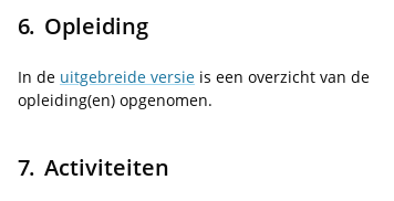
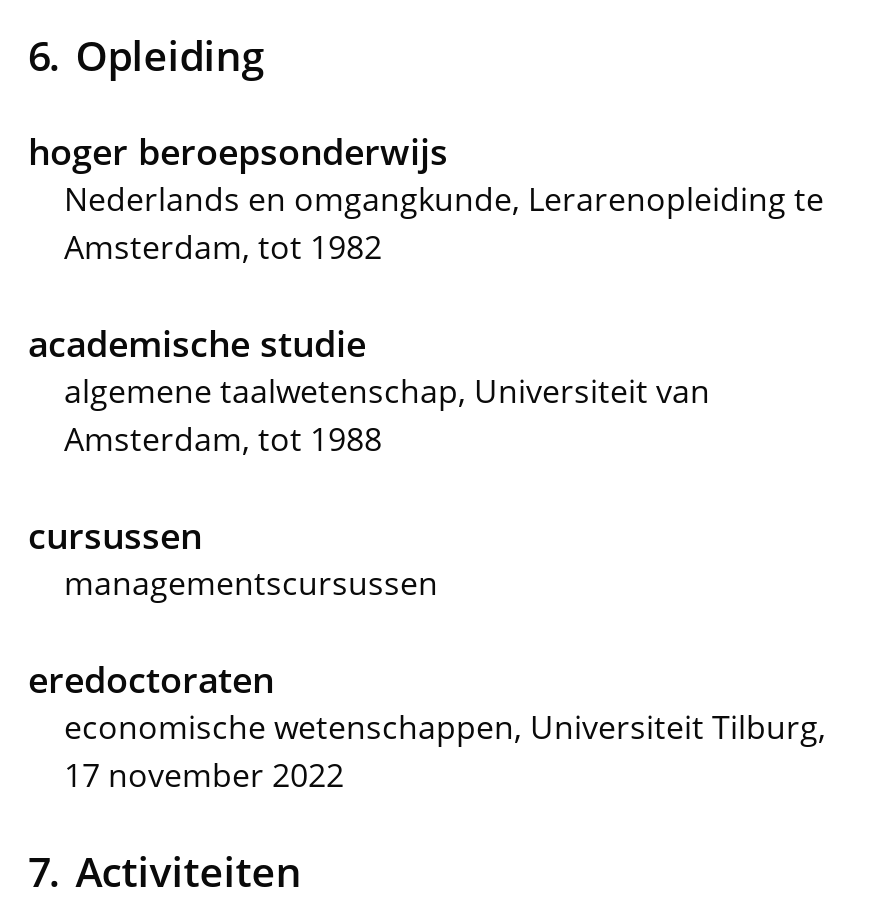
[18,66,370,110] In de uitgebreide versie is een overzicht van de | opleiding(en) opgenomen. -> [28,127,826,797] hoger beroepsonderwijs | Nederlands en omgangkunde, Lerarenopleiding te | Amsterdam, tot 1982 | academische studie | algemene taalwetenschap, Universiteit van | Amsterdam, tot 1988 | cursussen | managementscursussen | eredoctoraten | economische wetenschappen, Universiteit Tilburg, | 17 november 2022

